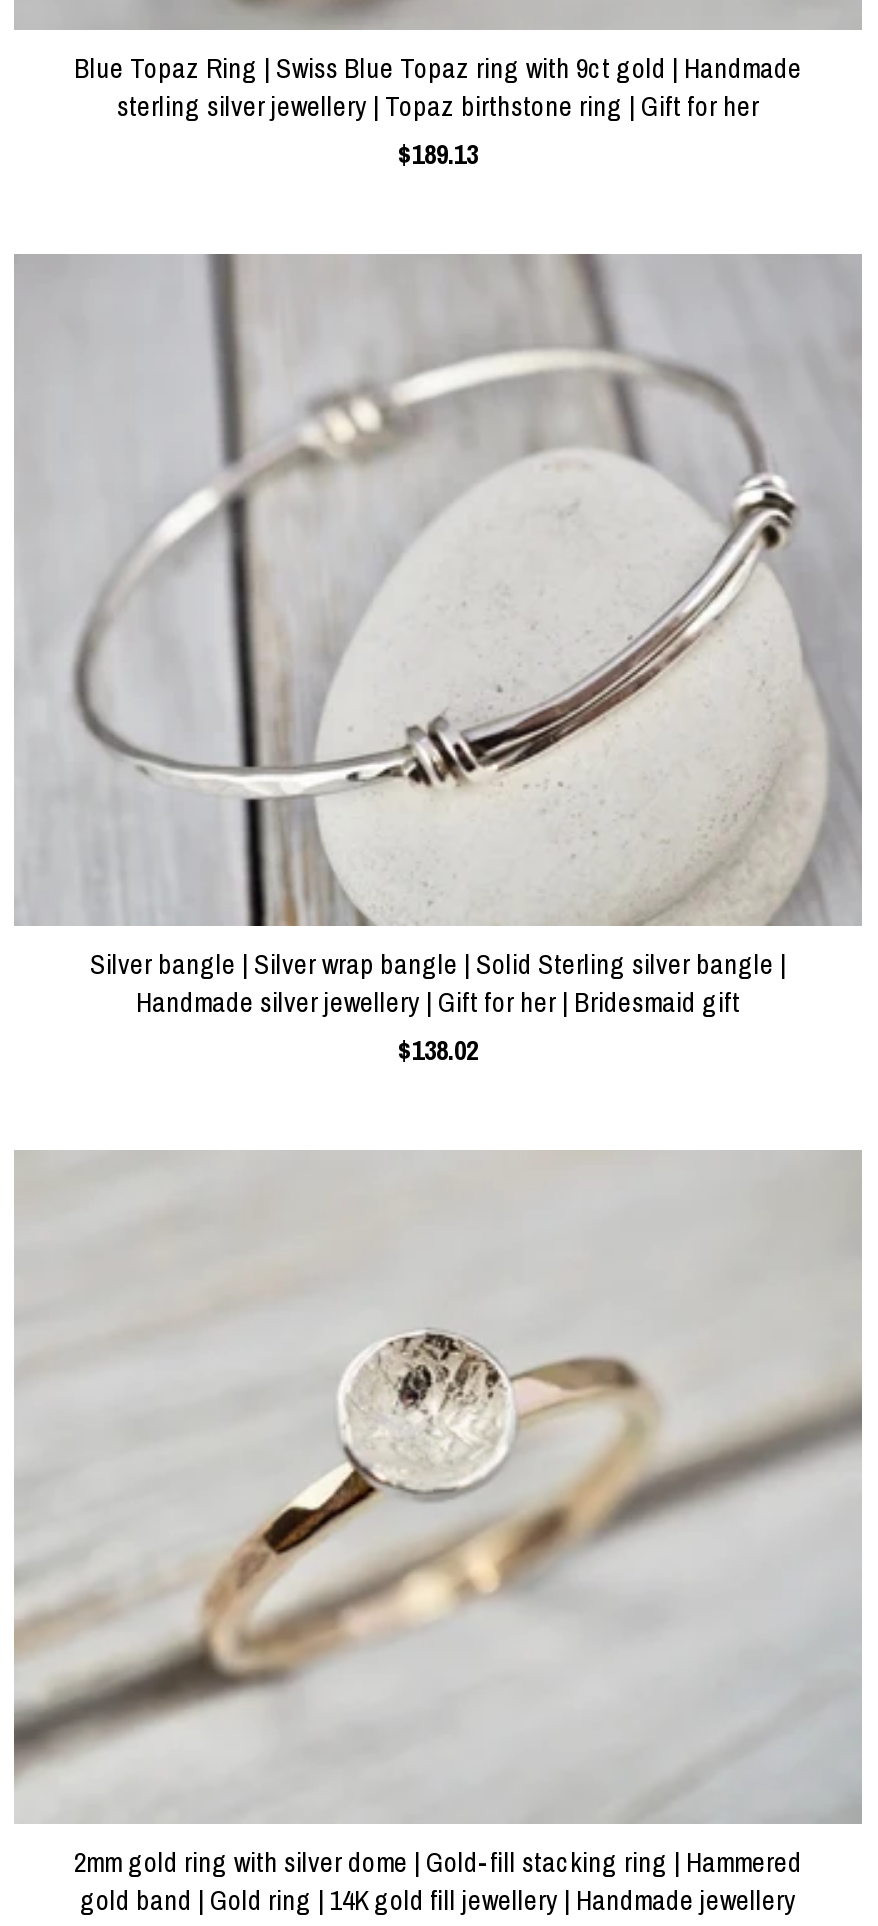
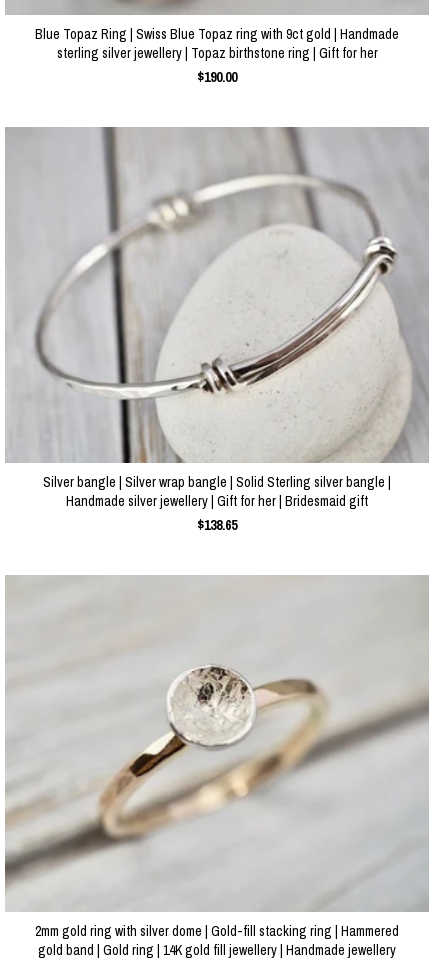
[398,135,478,171] $189.13 -> [197,68,237,86] $190.00
[398,1033,478,1069] $138.02 -> [197,516,237,534] $138.65

